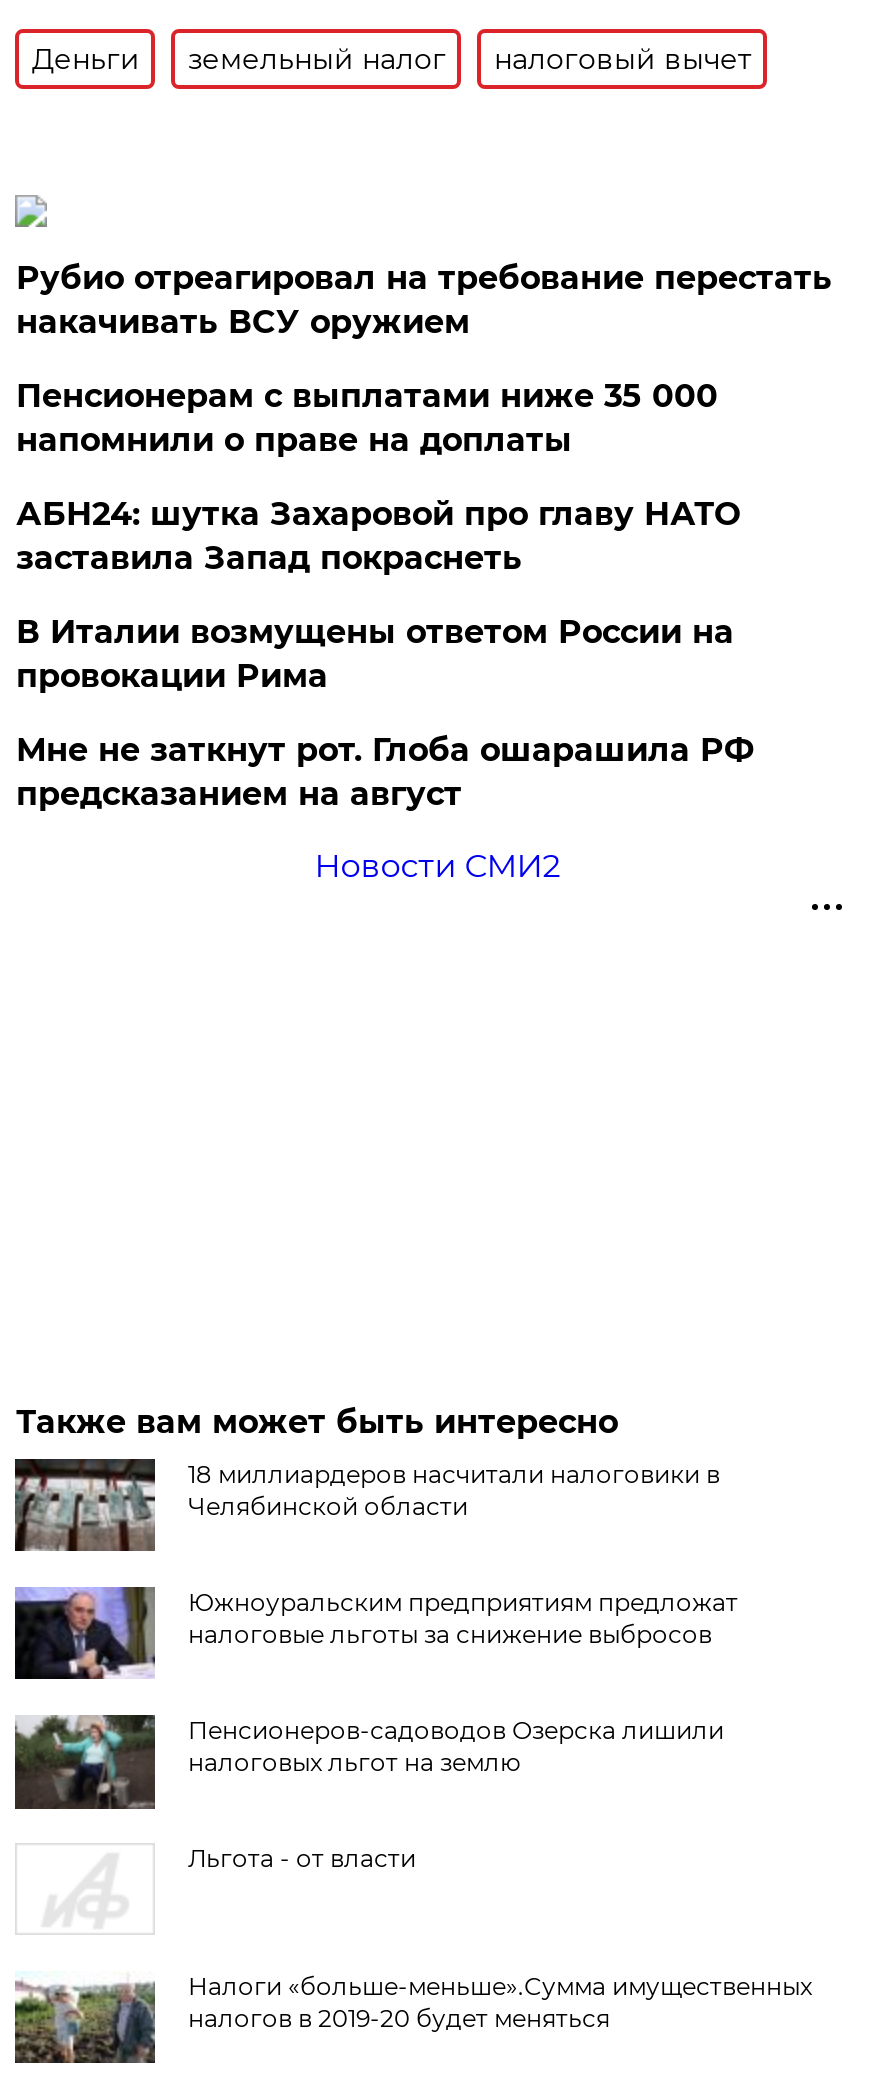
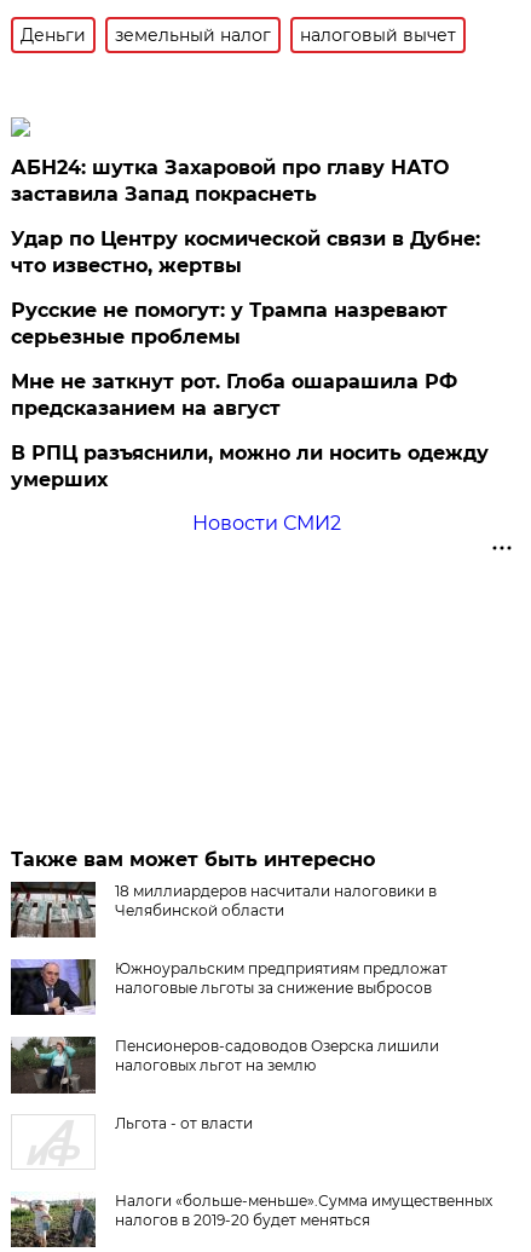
[16,259,832,459] Рубио отреагировал на требование перестать | накачивать ВСУ оружием | Пенсионерам с выплатами ниже 35 000 | напомнили о праве на доплаты -> none
moved [16,495,740,577] -> [11,156,449,206]: АБН24: шутка Захаровой про главу НАТО | заставила Запад покраснеть
[16,613,734,695] В Италии возмущены ответом России на | провокации Рима -> [11,227,481,348] Удар по Центру космической связи в Дубне: | что известно, жертвы | Русские не помогут: у Трампа назревают | серьезные проблемы
moved [16,731,754,813] -> [11,370,458,420]: Мне не заткнут рот. Глоба ошарашила РФ | предсказанием на август
none -> [11,441,489,491] В РПЦ разъяснили, можно ли носить одежду | умерших

